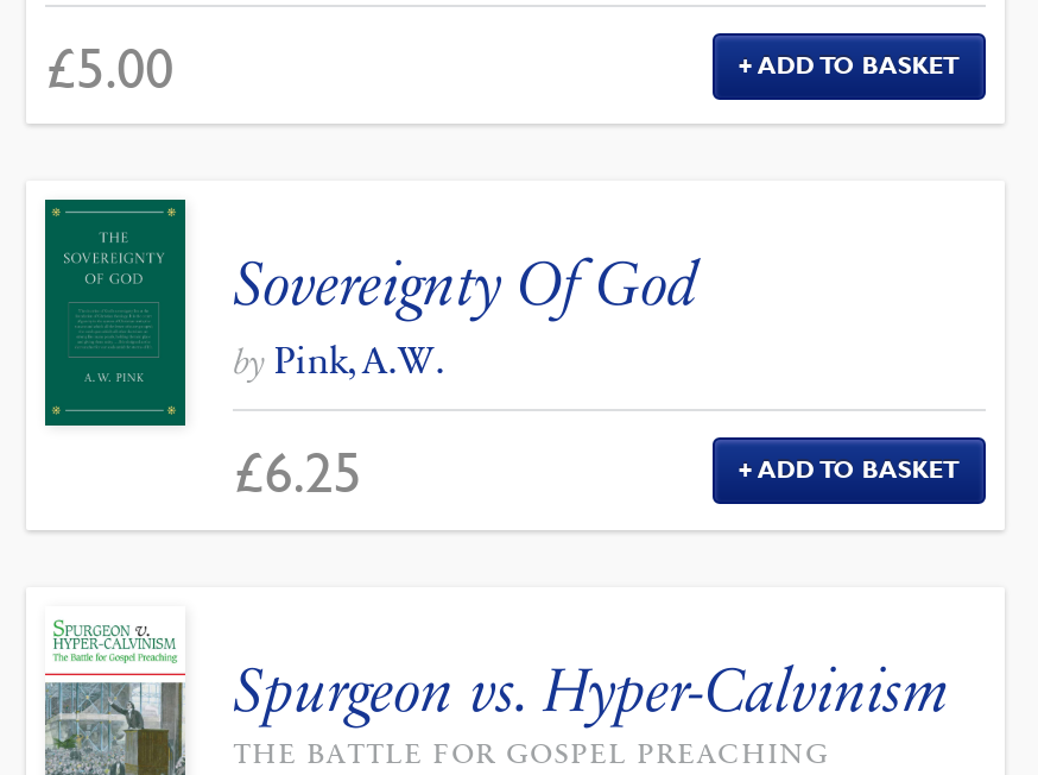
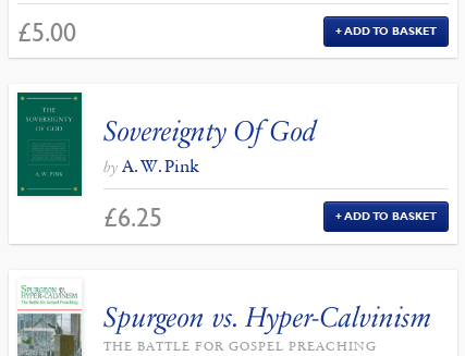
[233,339,445,384] by Pink, A.W. -> [104,156,199,177] by A. W. Pink

